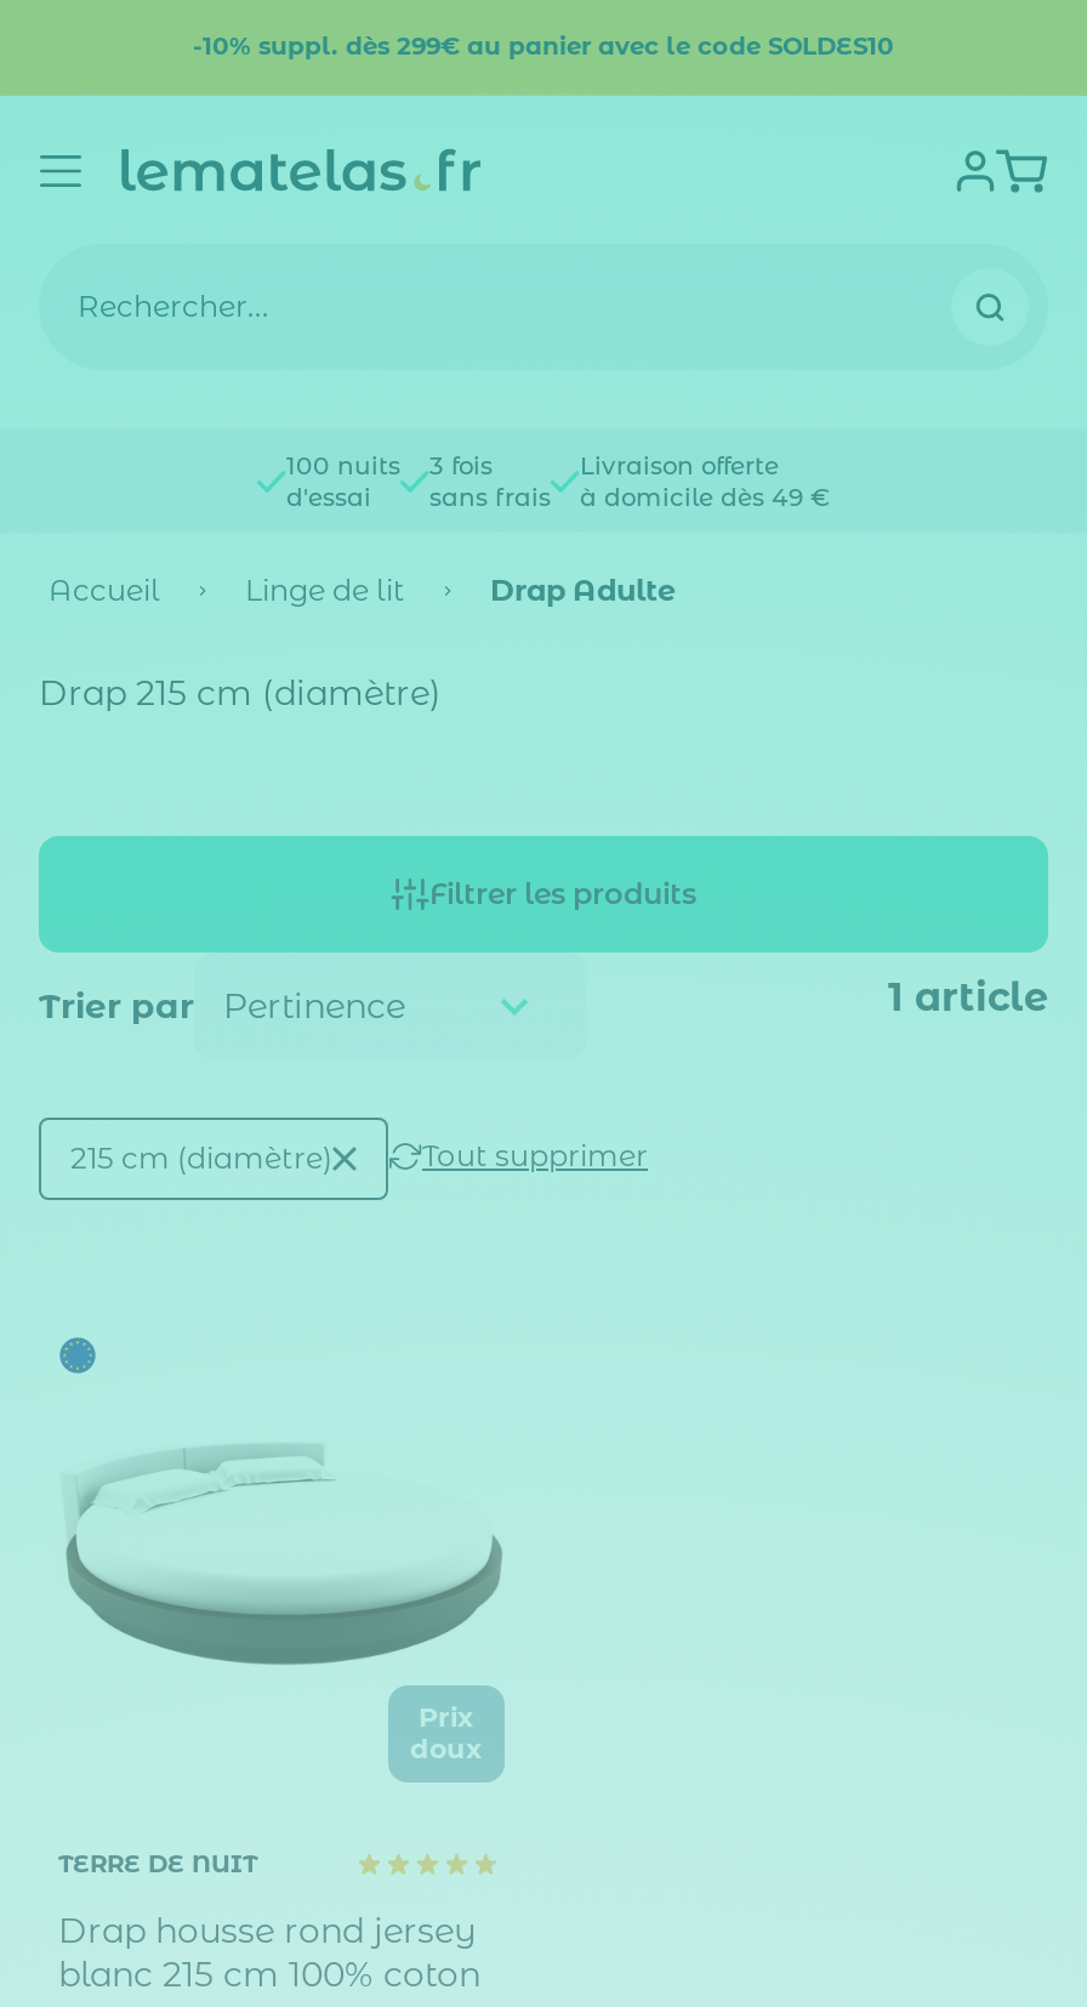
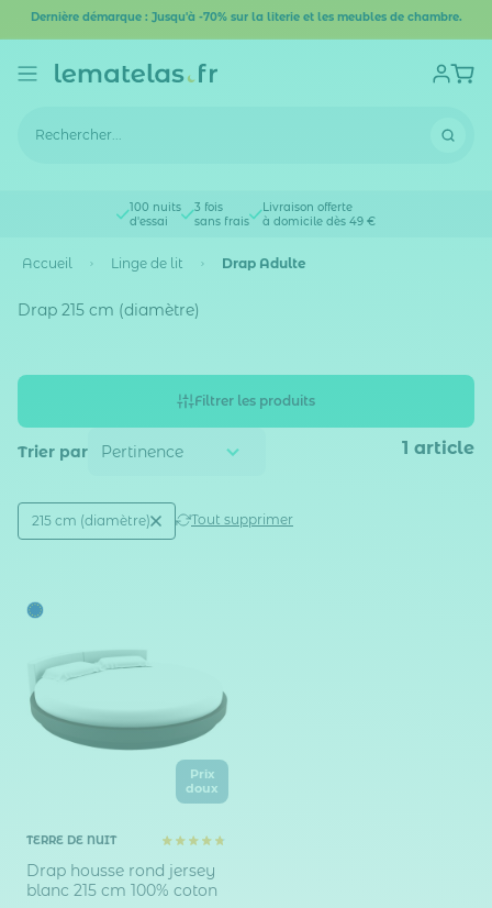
[193,30,894,62] -10% suppl. dès 299€ au panier avec le code SOLDES10 -> [30,10,462,24] Dernière démarque : Jusqu'à -70% sur la literie et les meubles de chambre.

